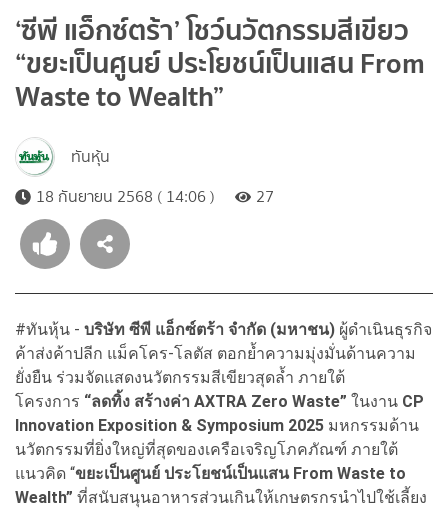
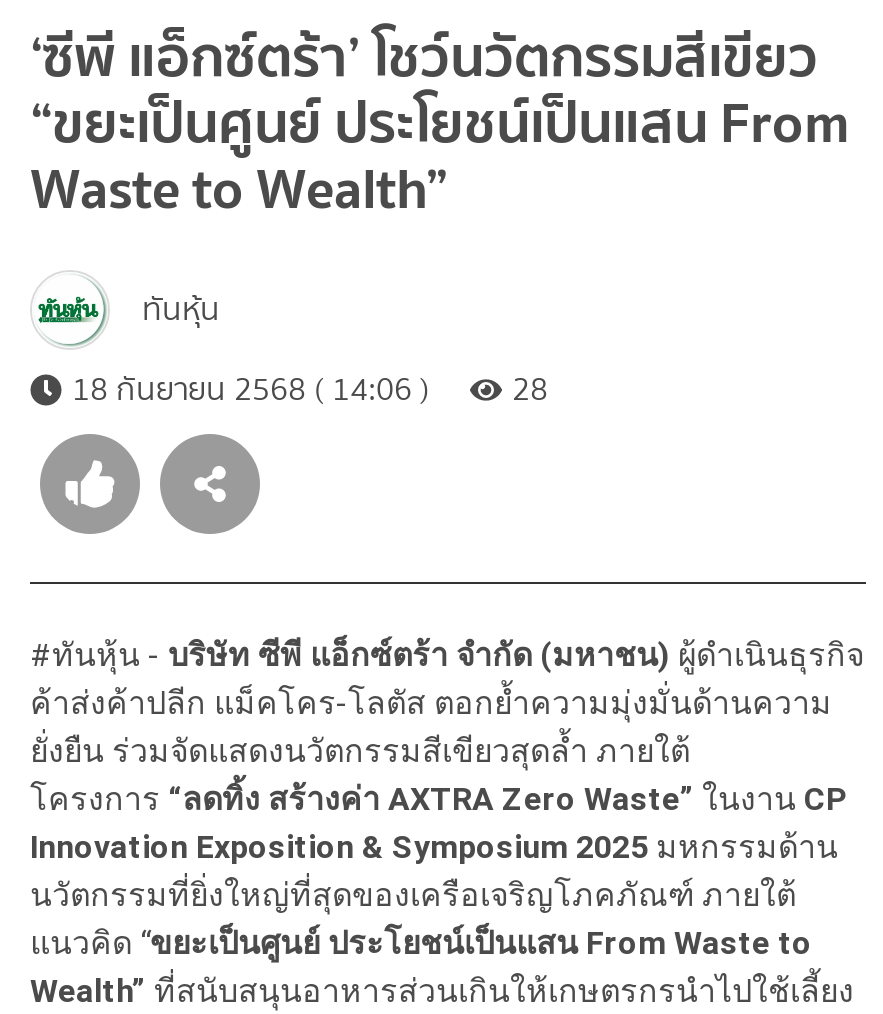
[36,185,274,208] 18 กันยายน 2568 ( 14:06 ) 27 -> [72,366,548,412] 18 กันยายน 2568 ( 14:06 ) 28

